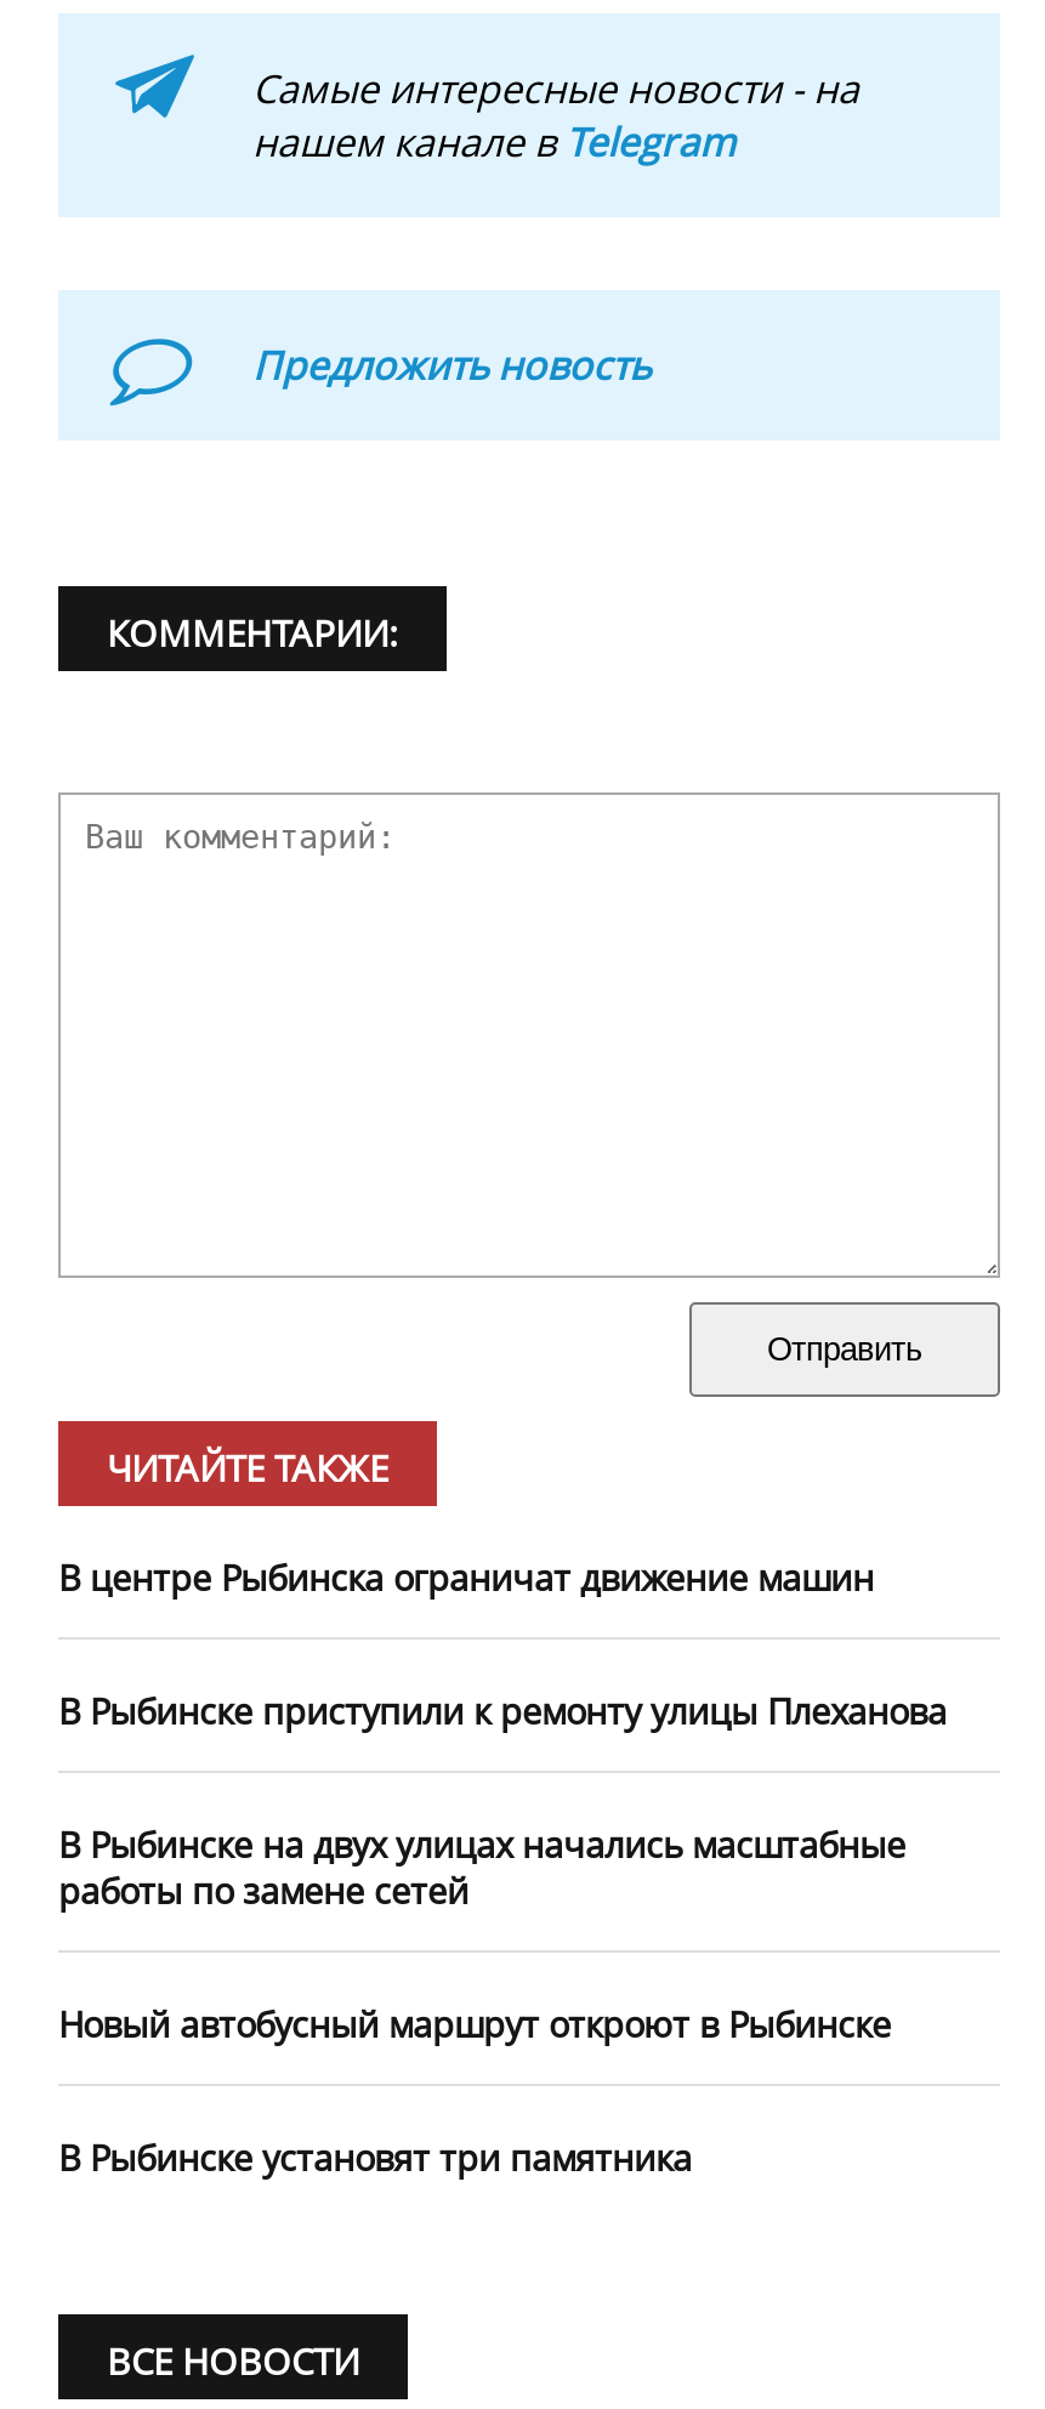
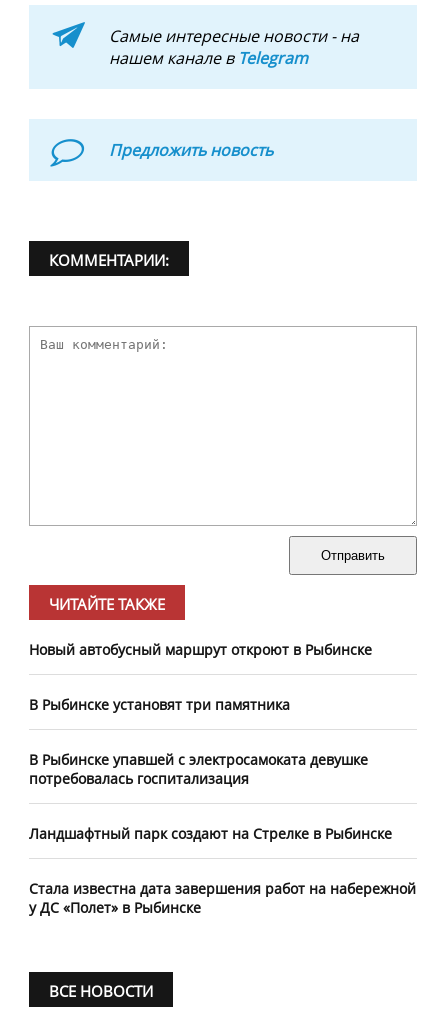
[58,1555,947,1914] В центре Рыбинска ограничат движение машин | В Рыбинске приступили к ремонту улицы Плеханова | В Рыбинске на двух улицах начались масштабные | работы по замене сетей -> none
moved [58,2001,891,2181] -> [29,640,372,714]: Новый автобусный маршрут откроют в Рыбинске | В Рыбинске установят три памятника
none -> [29,750,416,917] В Рыбинске упавшей с электросамоката девушке | потребовалась госпитализация | Ландшафтный парк создают на Стрелке в Рыбинске | Стала известна дата завершения работ на набережной | у ДС «Полет» в Рыбинске

